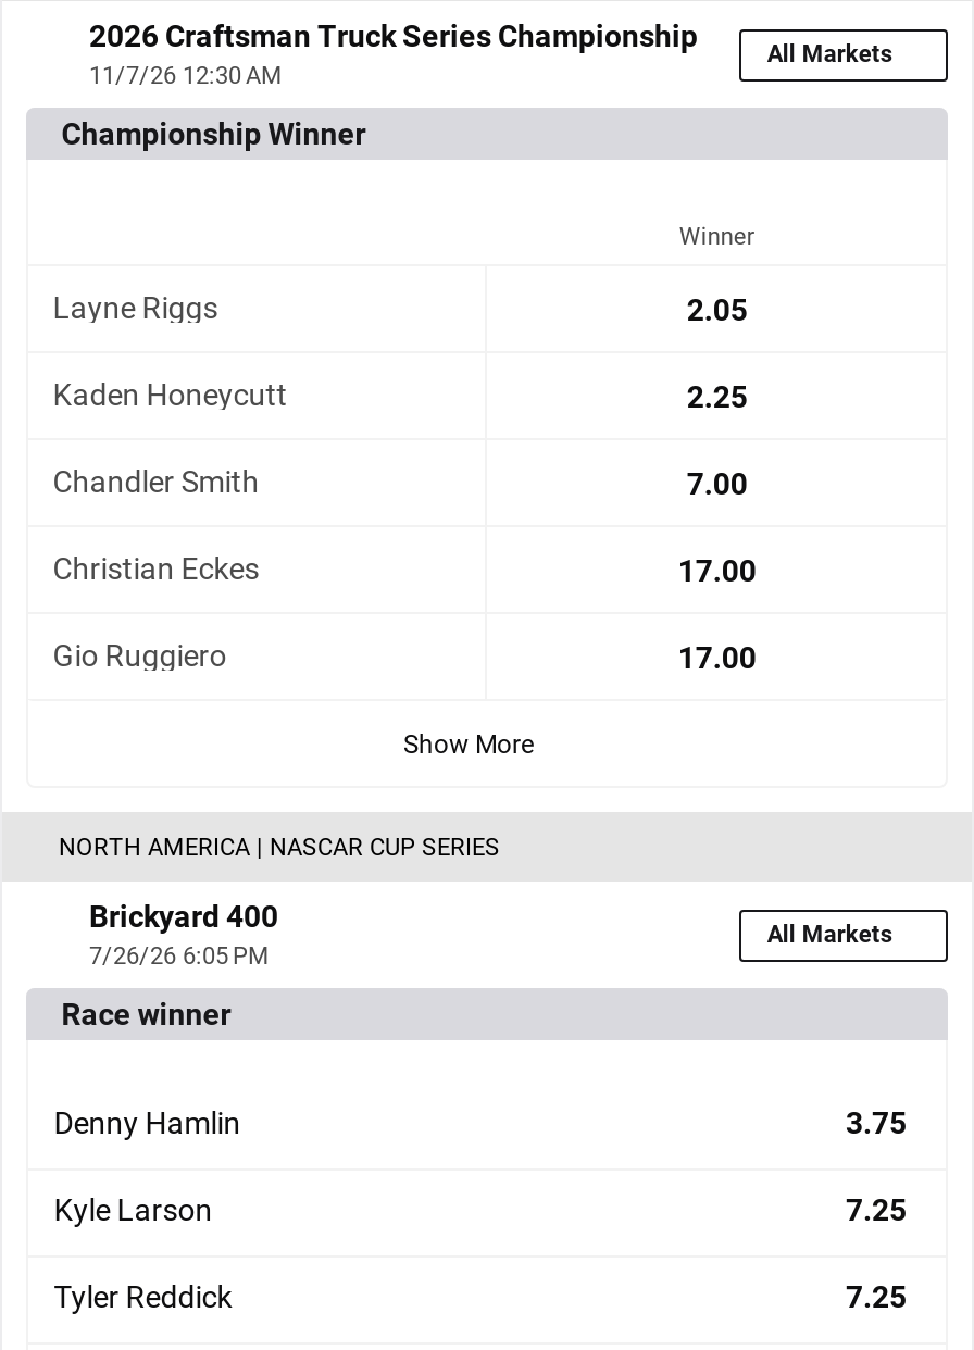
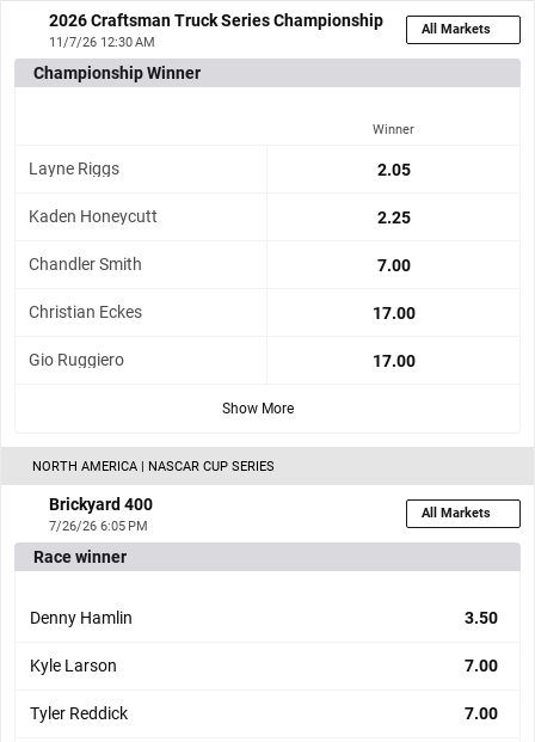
[846,1106,907,1141] 3.75 -> [465,608,498,627] 3.50
[846,1193,907,1228] 7.25 -> [465,656,498,675] 7.00
[846,1280,907,1315] 7.25 -> [465,704,498,723] 7.00

